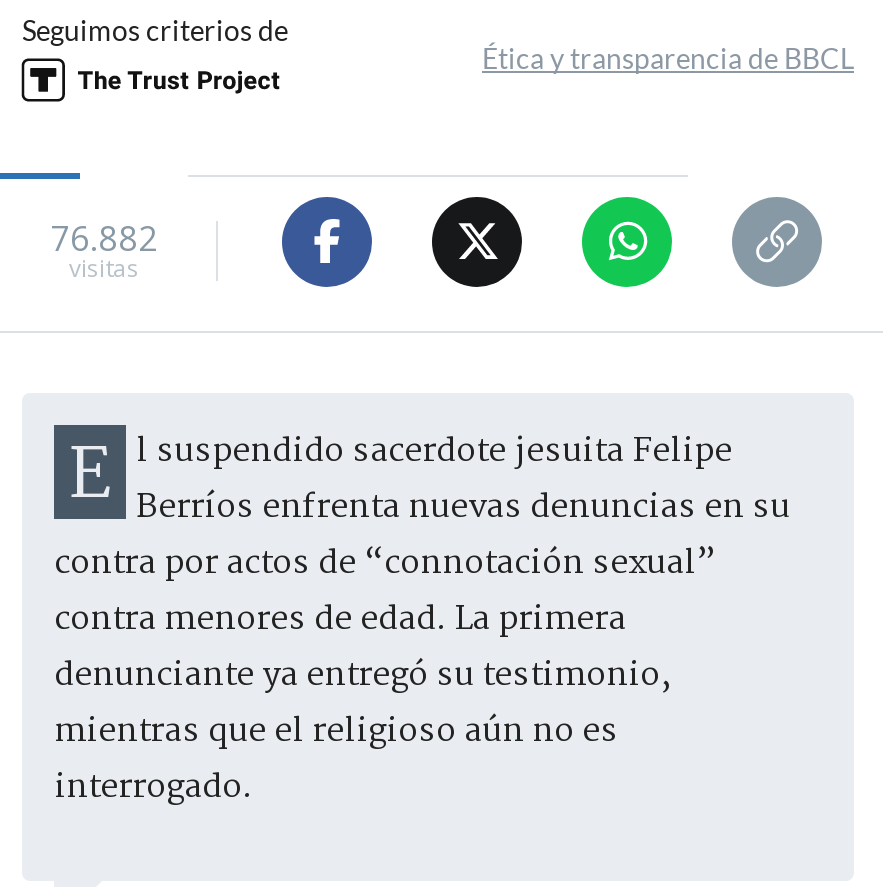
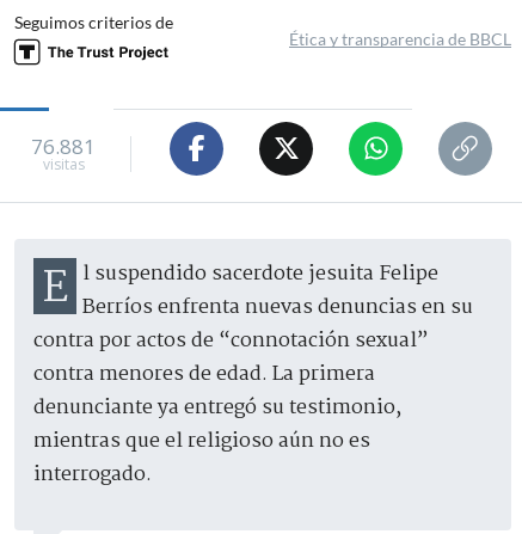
[50,216,158,262] 76.882 -> [31,133,96,160] 76.881

